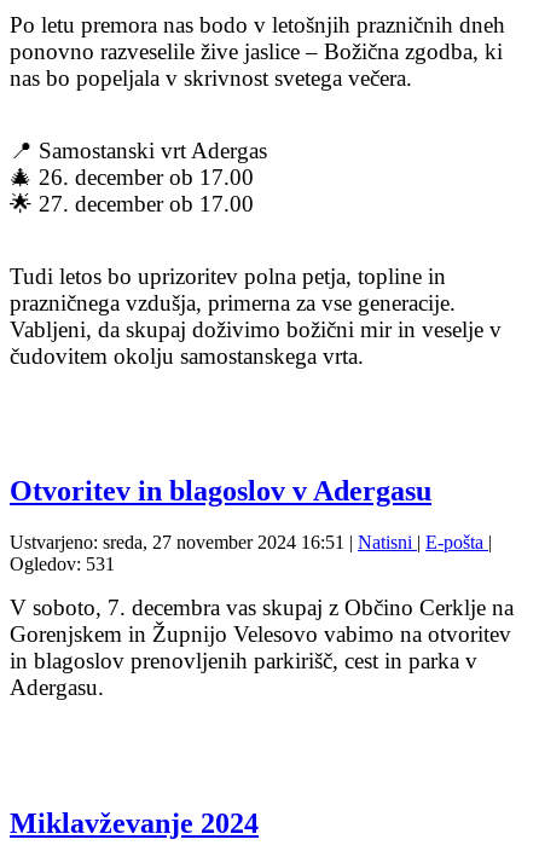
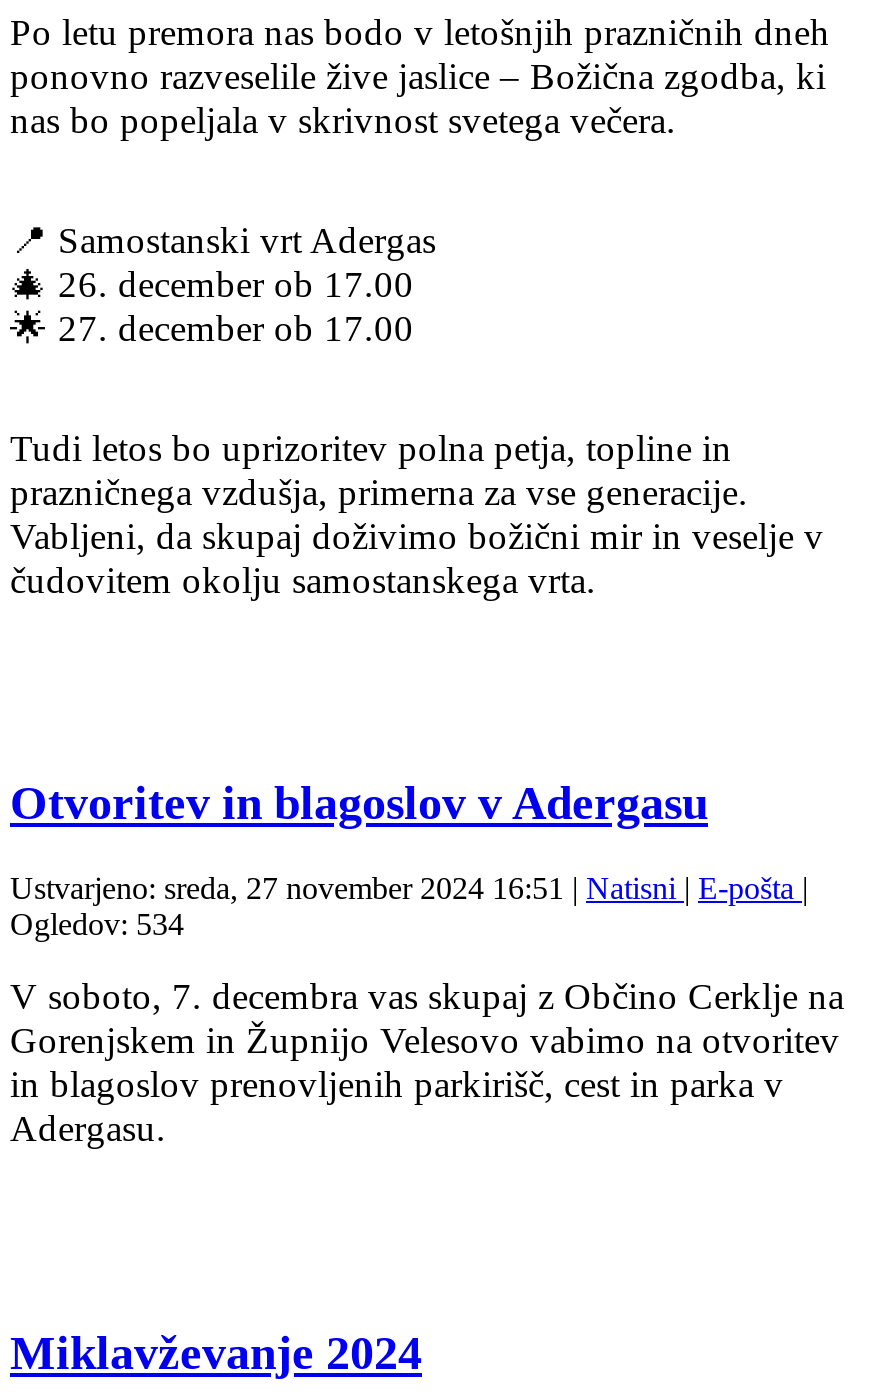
[10,554,115,575] Ogledov: 531 -> [10,908,184,942] Ogledov: 534

